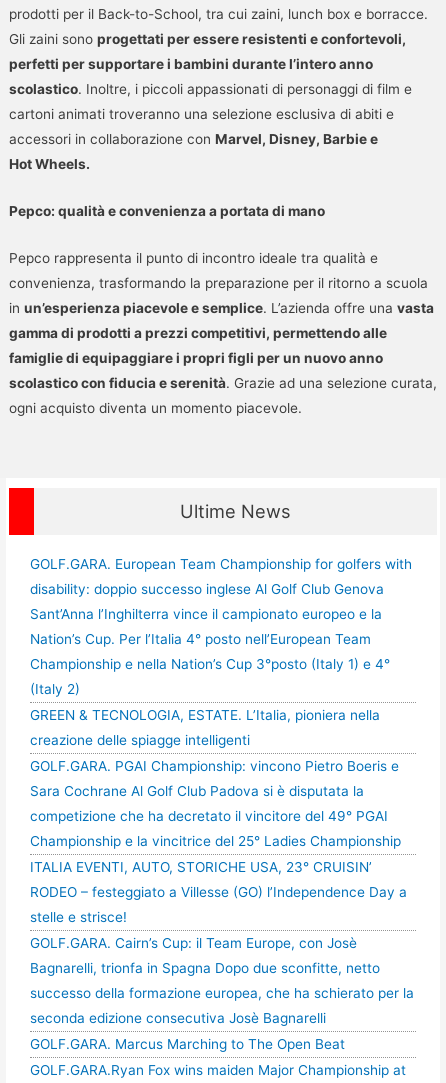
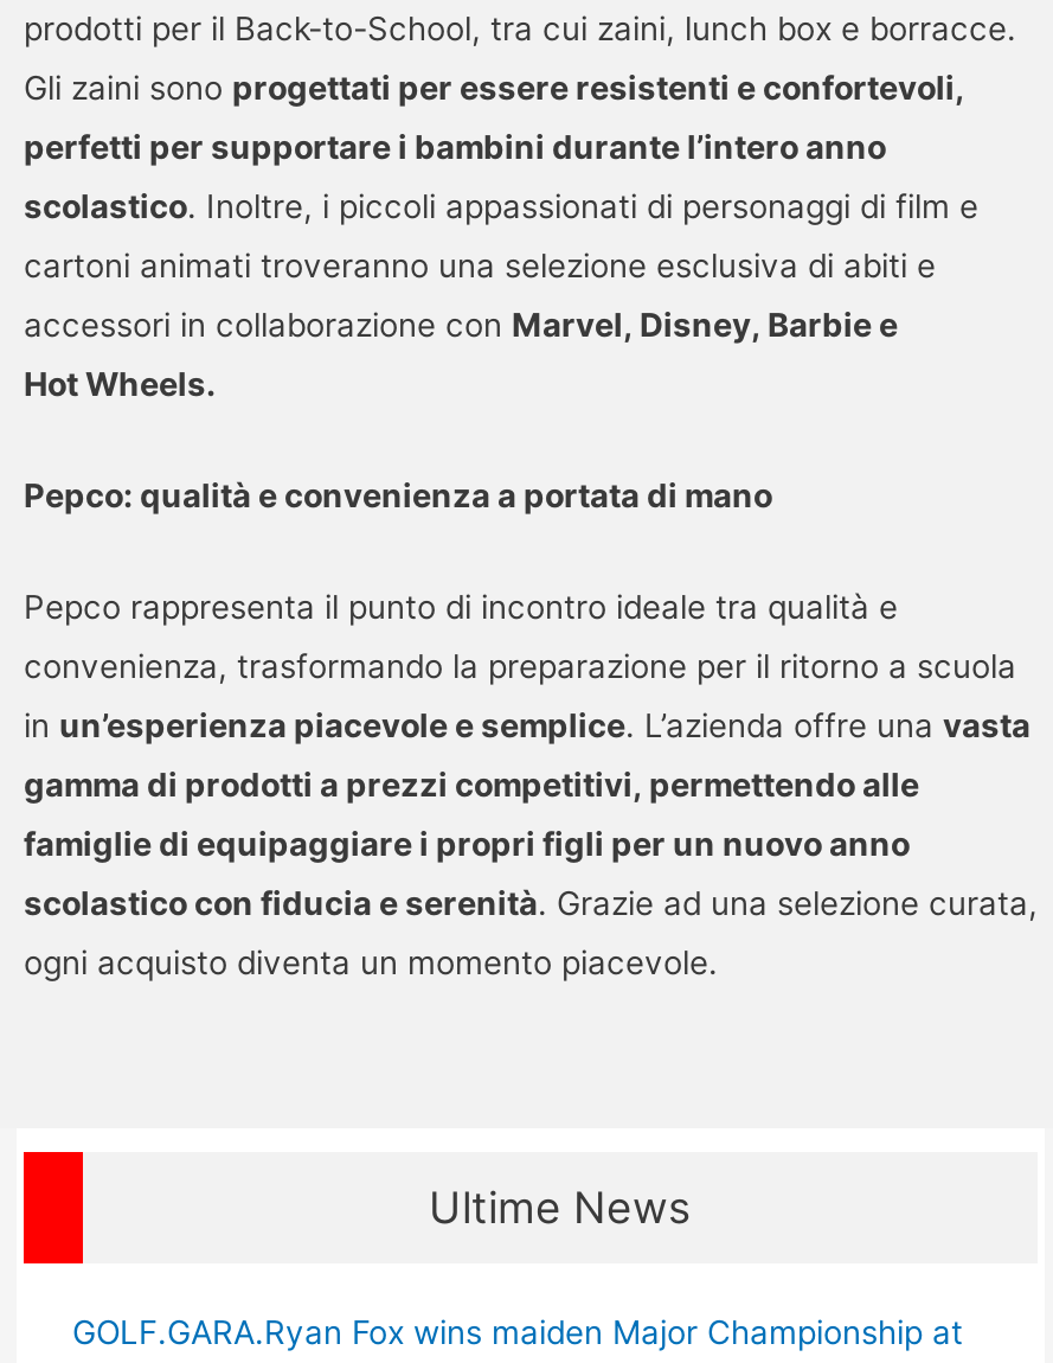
[29,556,413,1052] GOLF.GARA. European Team Championship for golfers with | disability: doppio successo inglese Al Golf Club Genova | Sant’Anna l’Inghilterra vince il campionato europeo e la | Nation’s Cup. Per l’Italia 4° posto nell’European Team | Championship e nella Nation’s Cup 3°posto (Italy 1) e 4° | (Italy 2) | GREEN & TECNOLOGIA, ESTATE. L’Italia, pioniera nella | creazione delle spiagge intelligenti | GOLF.GARA. PGAI Championship: vincono Pietro Boeris e | Sara Cochrane Al Golf Club Padova si è disputata la | competizione che ha decretato il vincitore del 49° PGAI | Championship e la vincitrice del 25° Ladies Championship | ITALIA EVENTI, AUTO, STORICHE USA, 23° CRUISIN’ | RODEO – festeggiato a Villesse (GO) l’Independence Day a | stelle e strisce! | GOLF.GARA. Cairn’s Cup: il Team Europe, con Josè | Bagnarelli, trionfa in Spagna Dopo due sconfitte, netto | successo della formazione europea, che ha schierato per la | seconda edizione consecutiva Josè Bagnarelli | GOLF.GARA. Marcus Marching to The Open Beat -> none

